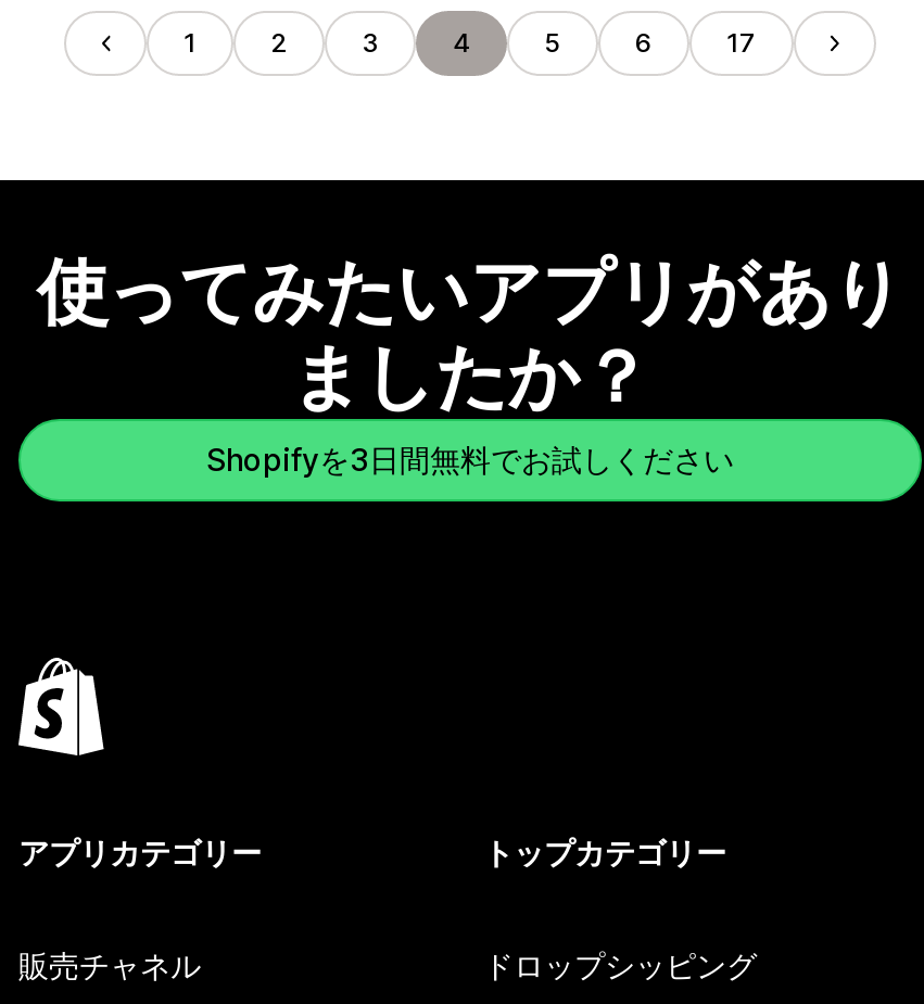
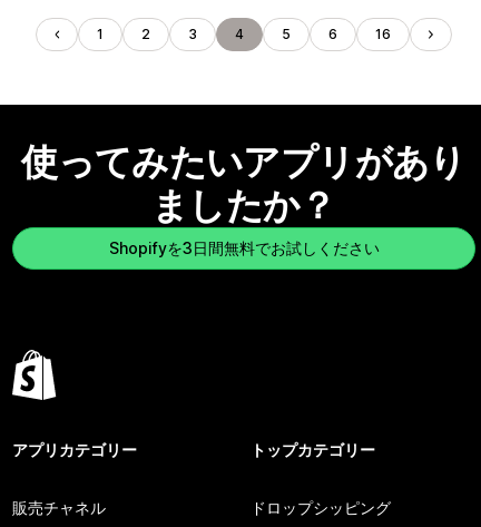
[726,26,757,59] 17 -> [375,26,391,42] 16

